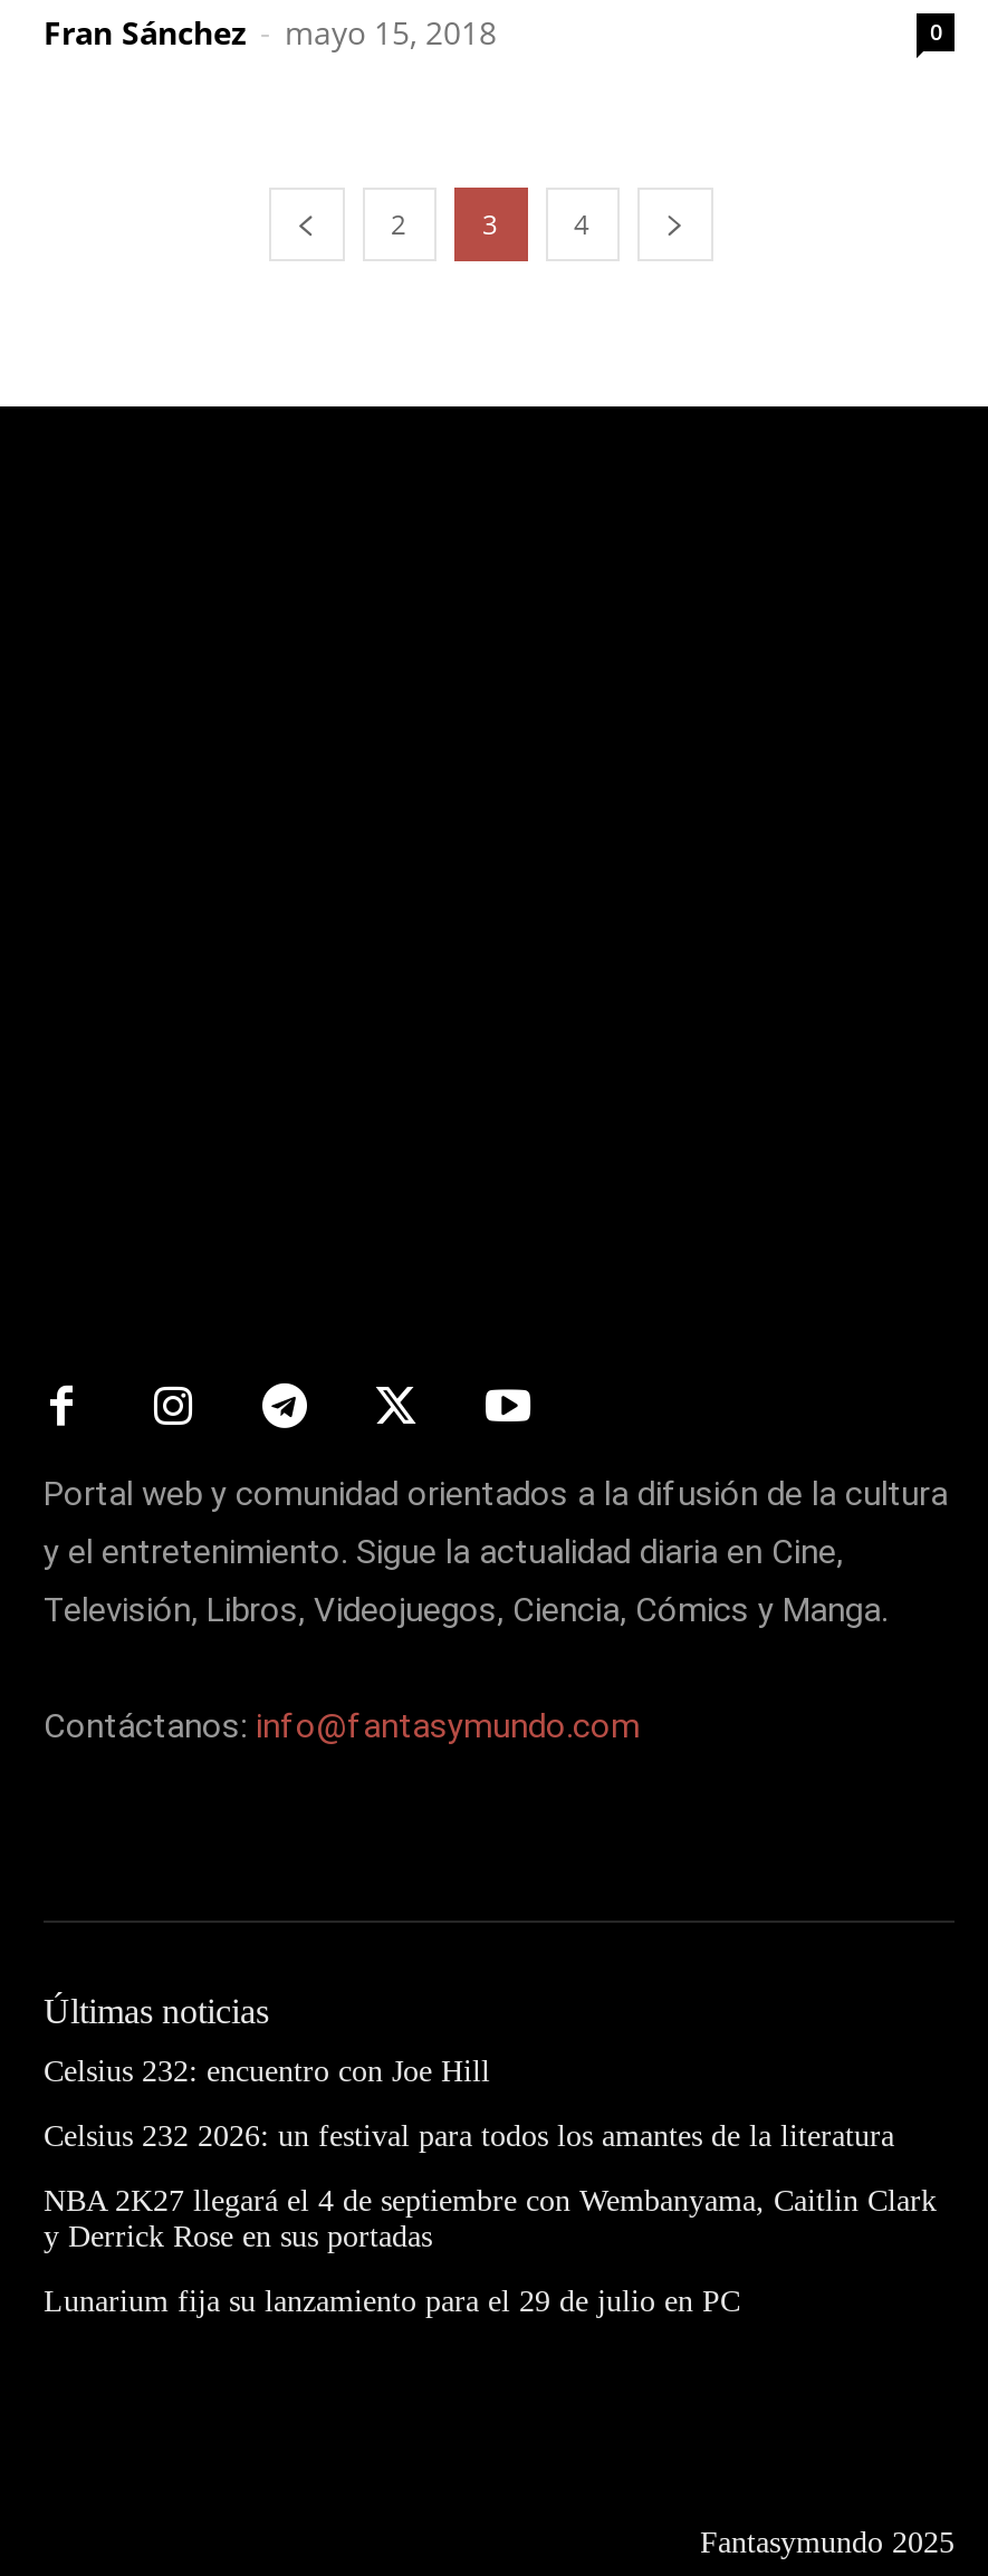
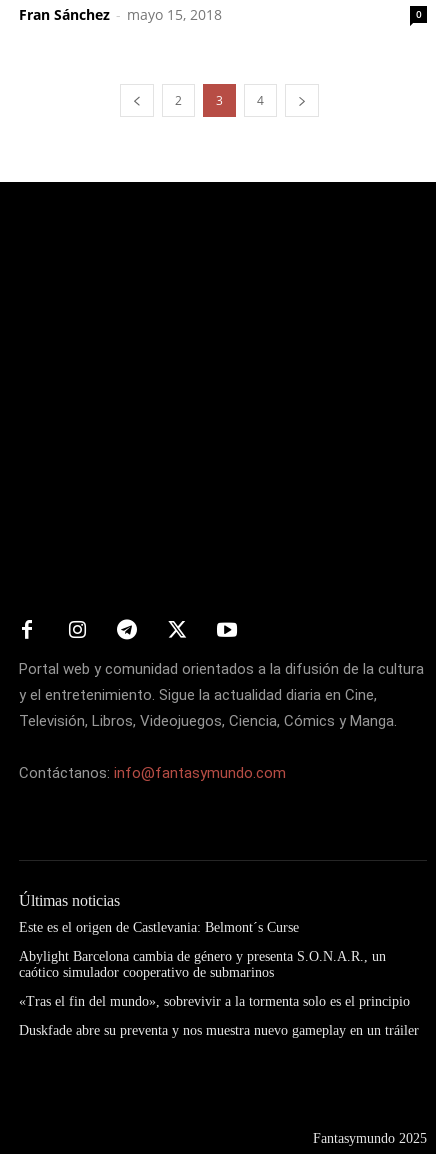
[44,2054,490,2087] Celsius 232: encuentro con Joe Hill -> [19,920,299,935] Este es el origen de Castlevania: Belmont´s Curse
[44,2119,894,2152] Celsius 232 2026: un festival para todos los amantes de la literatura -> [19,949,386,980] Abylight Barcelona cambia de género y presenta S.O.N.A.R., un | caótico simulador cooperativo de submarinos
[44,2183,937,2253] NBA 2K27 llegará el 4 de septiembre con Wembanyama, Caitlin Clark | y Derrick Rose en sus portadas -> [19,994,410,1009] «Tras el fin del mundo», sobrevivir a la tormenta solo es el principio
[44,2284,740,2317] Lunarium fija su lanzamiento para el 29 de julio en PC -> [19,1023,419,1038] Duskfade abre su preventa y nos muestra nuevo gameplay en un tráiler

